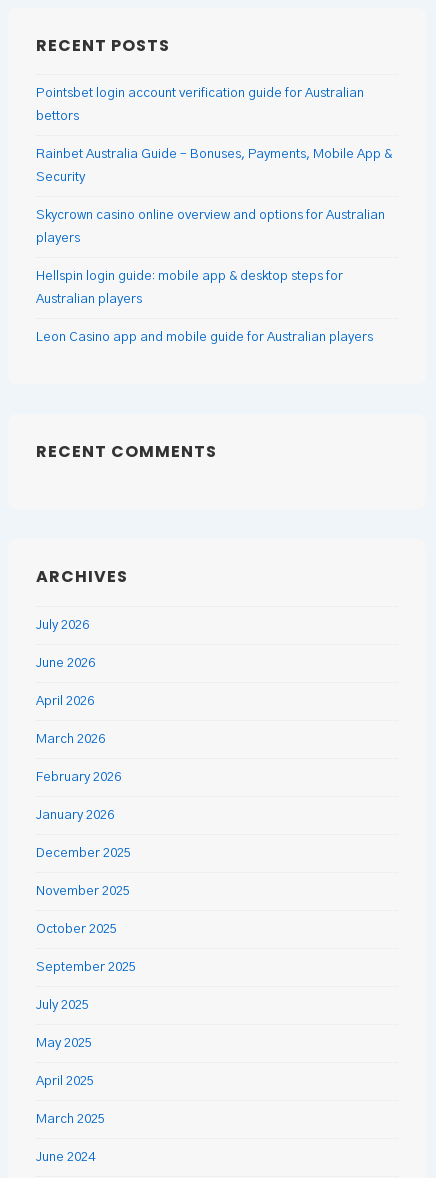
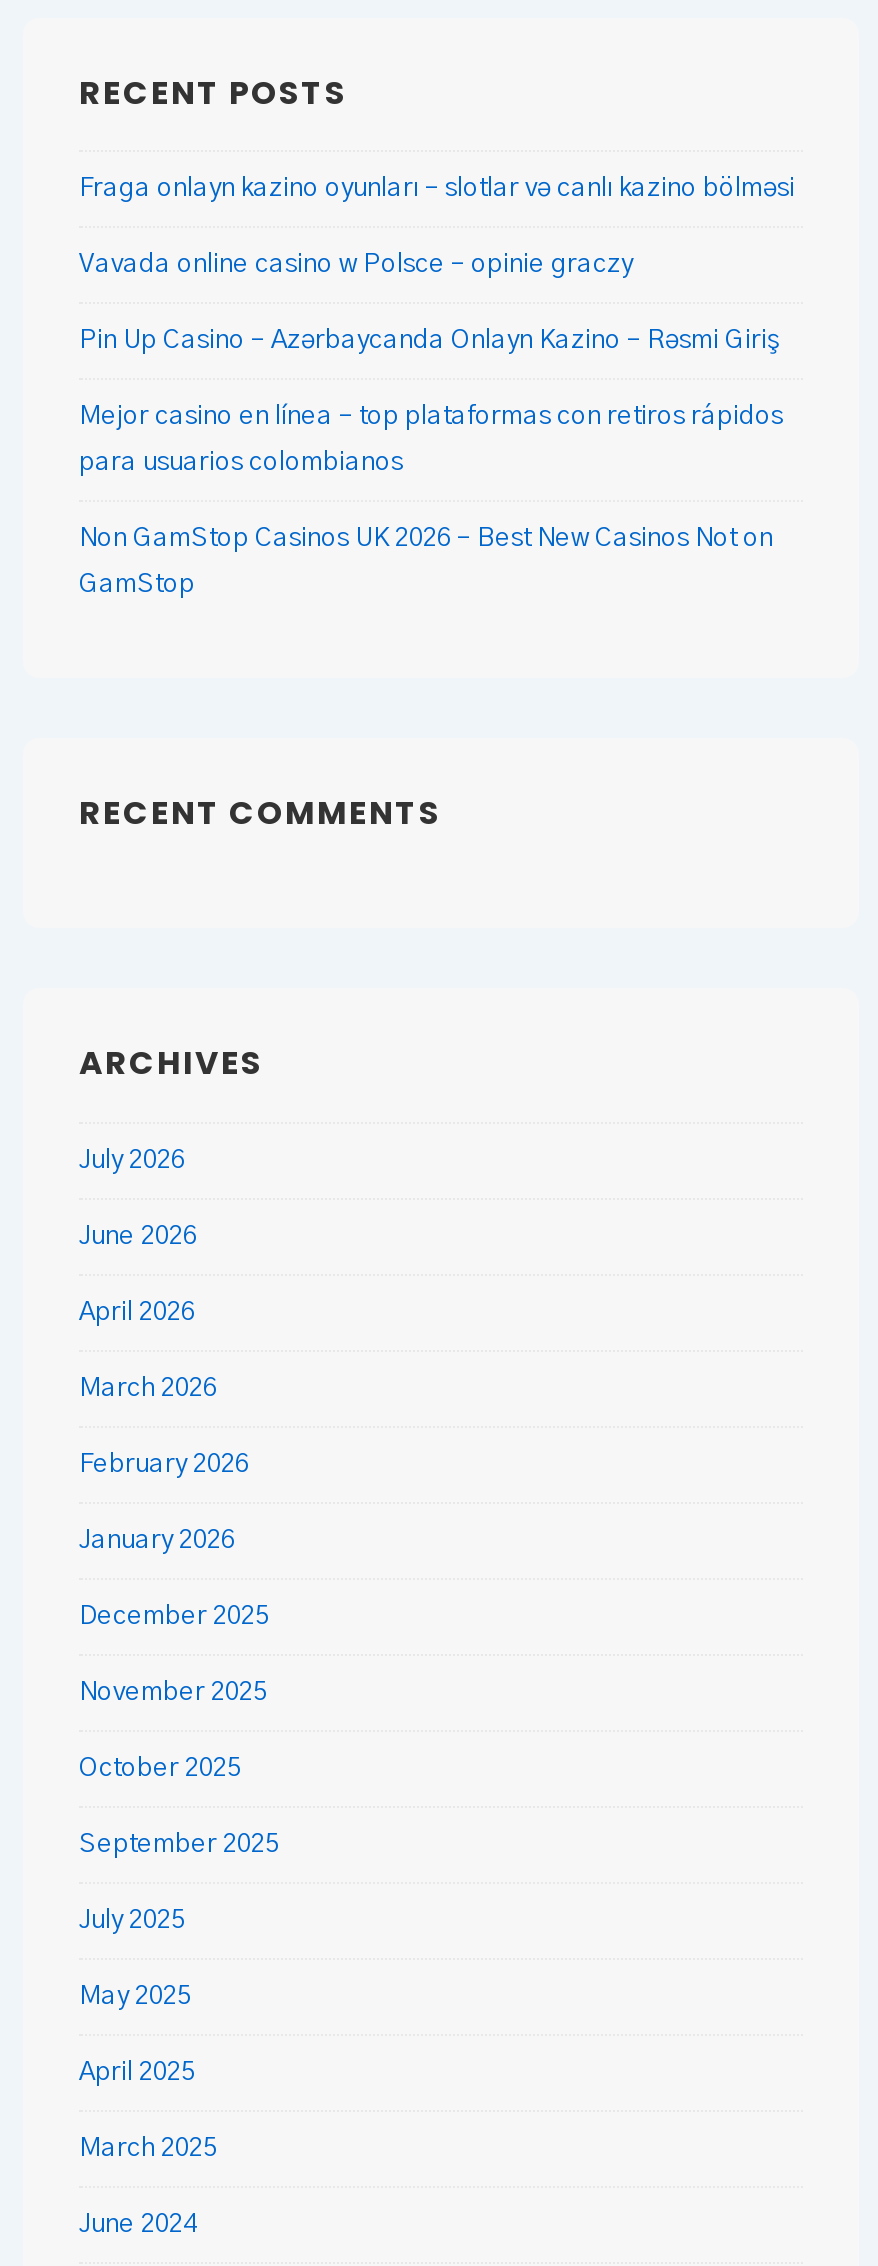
[36,87,392,344] Pointsbet login account verification guide for Australian | bettors | Rainbet Australia Guide – Bonuses, Payments, Mobile App & | Security | Skycrown casino online overview and options for Australian | players | Hellspin login guide: mobile app & desktop steps for | Australian players | Leon Casino app and mobile guide for Australian players -> [79,176,795,598] Fraga onlayn kazino oyunları – slotlar və canlı kazino bölməsi | Vavada online casino w Polsce – opinie graczy | Pin Up Casino – Azərbaycanda Onlayn Kazino – Rəsmi Giriş | Mejor casino en línea – top plataformas con retiros rápidos | para usuarios colombianos | Non GamStop Casinos UK 2026 – Best New Casinos Not on | GamStop

